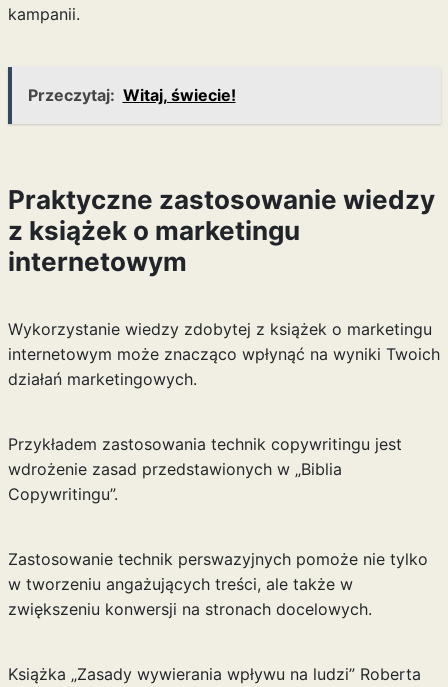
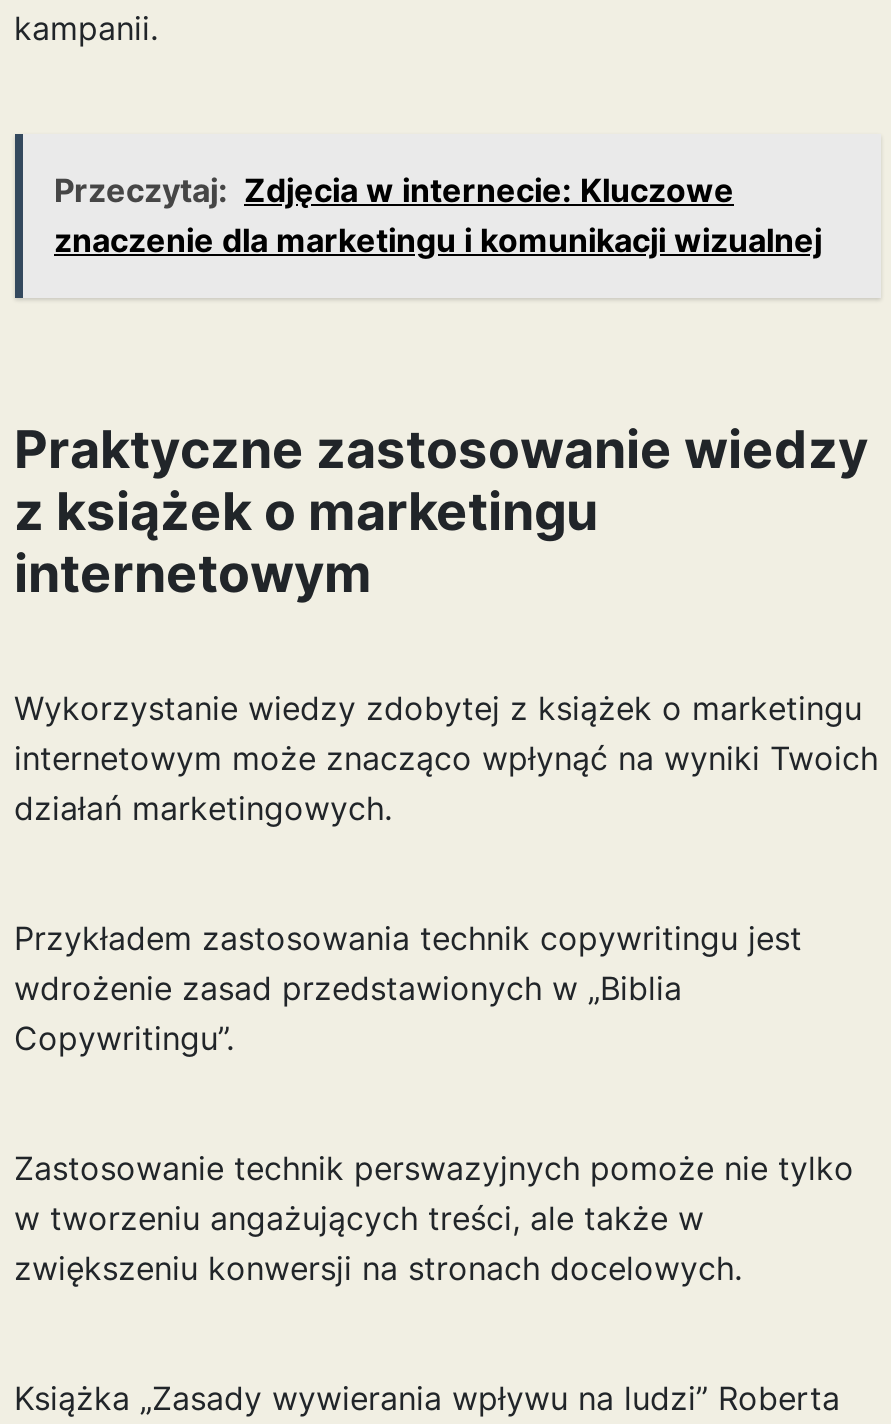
[27,85,235,105] Przeczytaj: Witaj, świecie! -> [54,170,822,260] Przeczytaj: Zdjęcia w internecie: Kluczowe | znaczenie dla marketingu i komunikacji wizualnej

